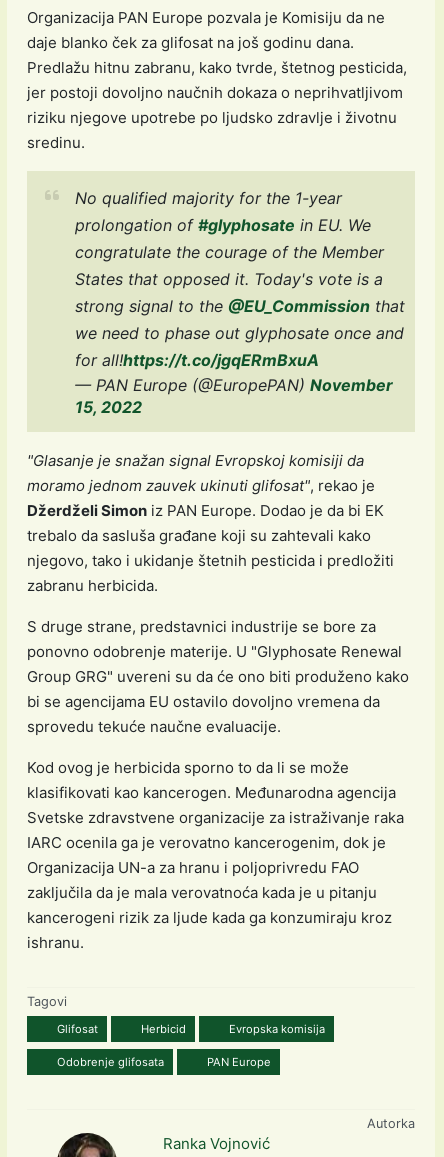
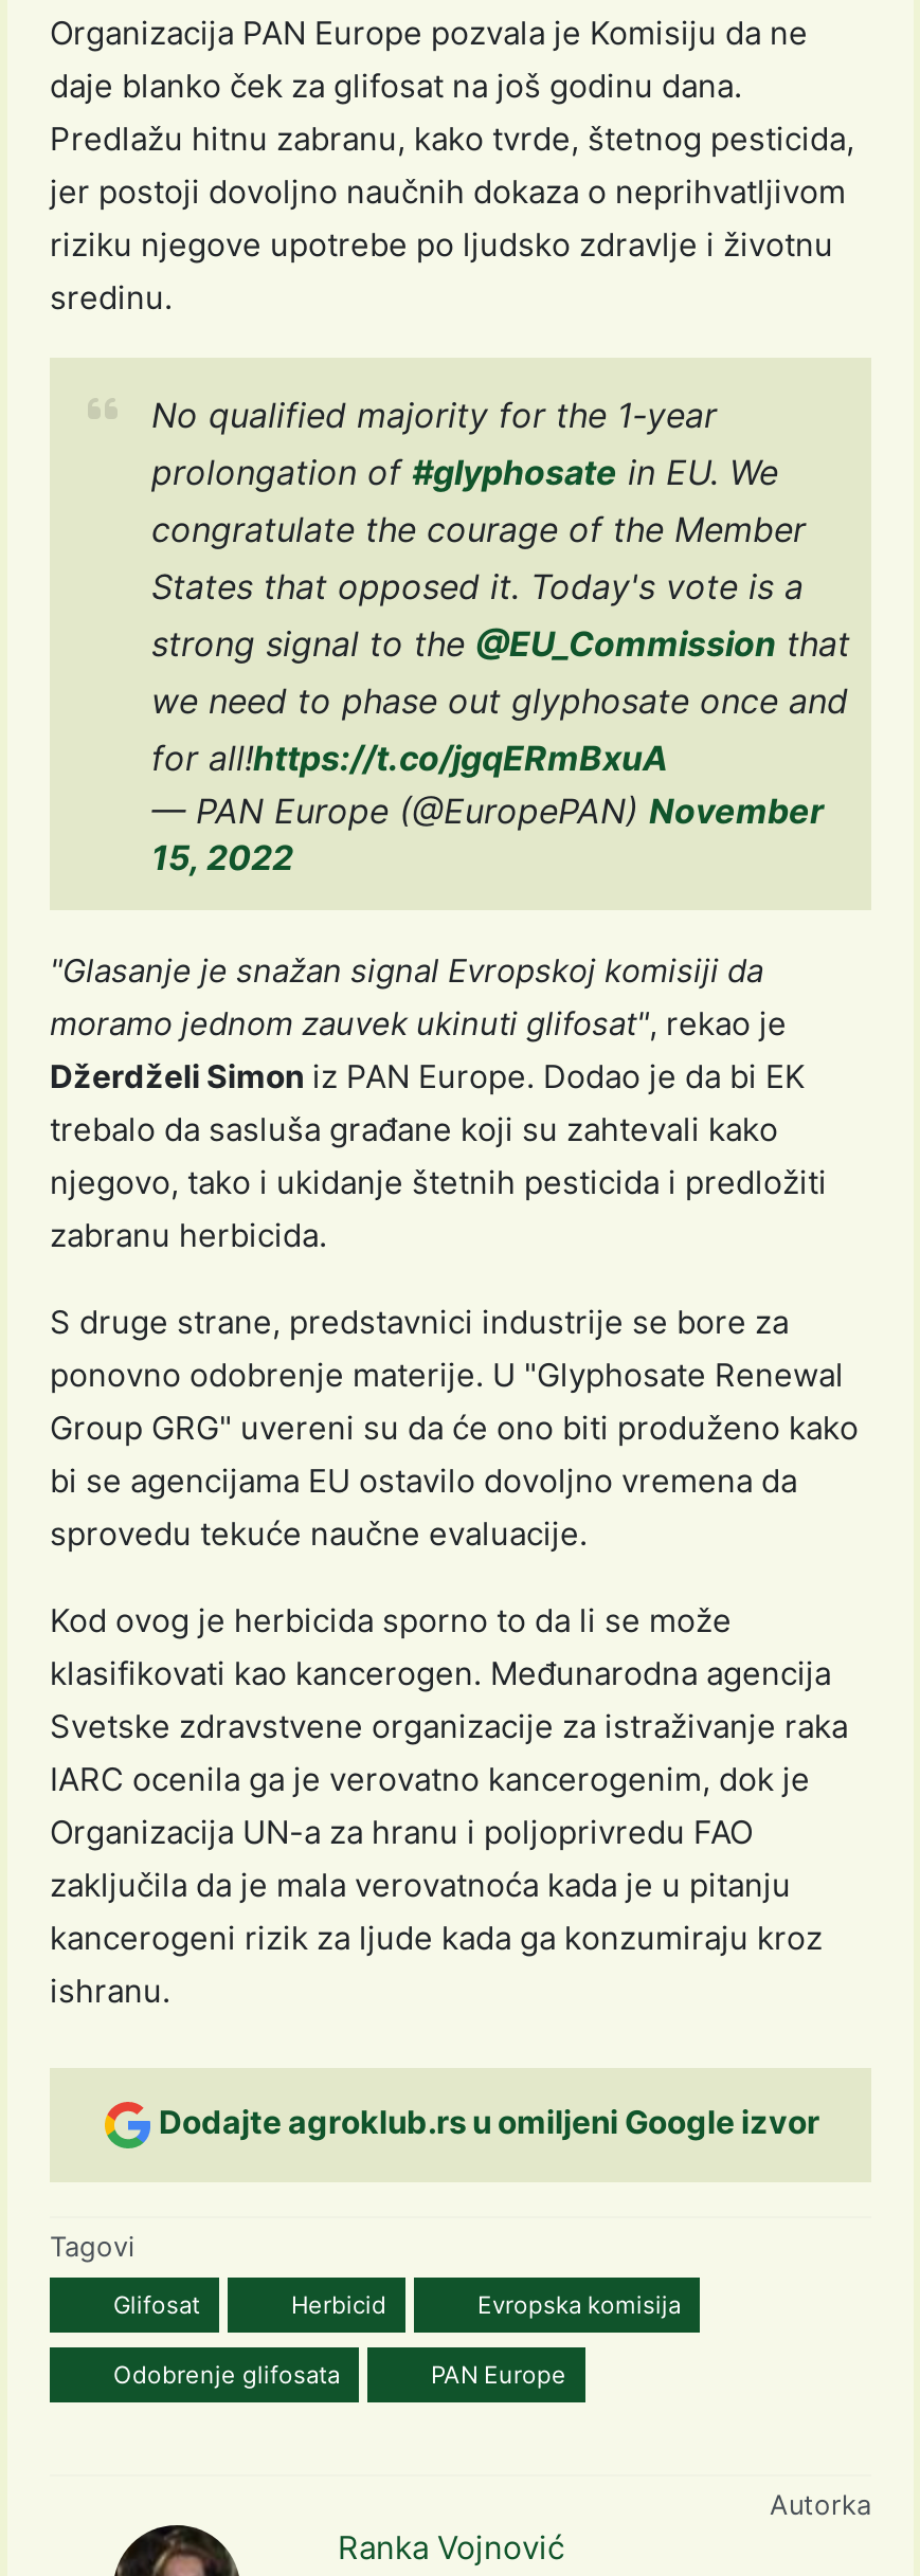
none -> [159,2101,819,2142] Dodajte agroklub.rs u omiljeni Google izvor

